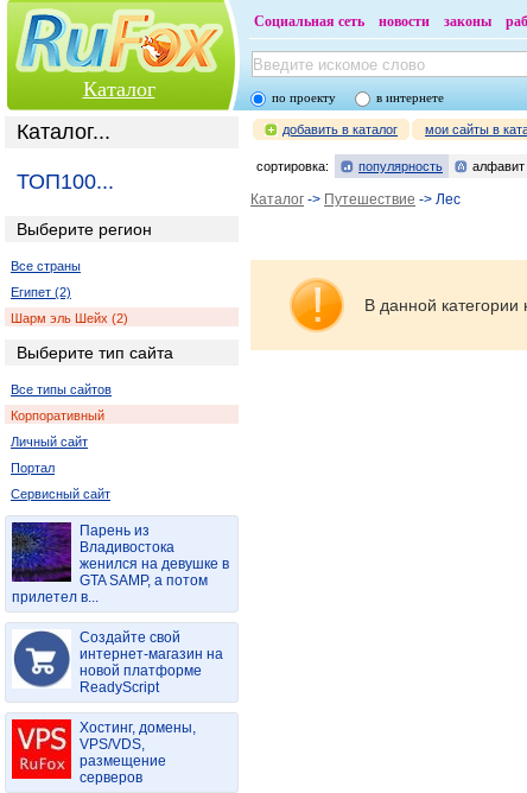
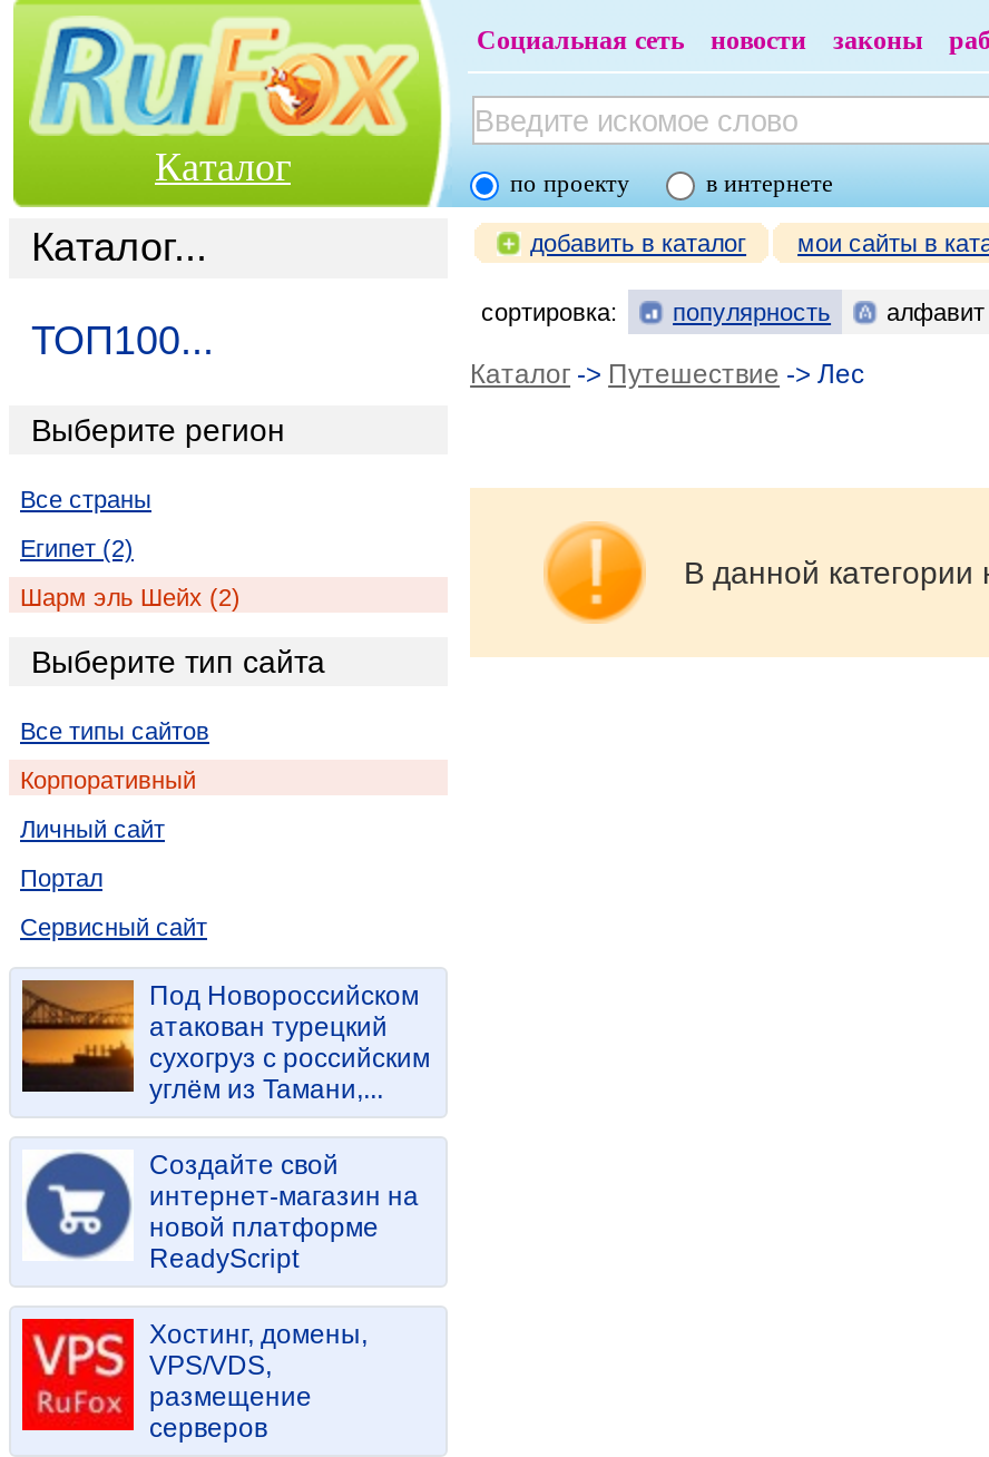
[11,521,229,605] [image] | Парень из | Владивостока | женился на девушке в | GTA SAMP, а потом | прилетел в... -> [20,978,430,1105] [image] | Под Новороссийском | атакован турецкий | сухогруз с российским | углём из Тамани,...

